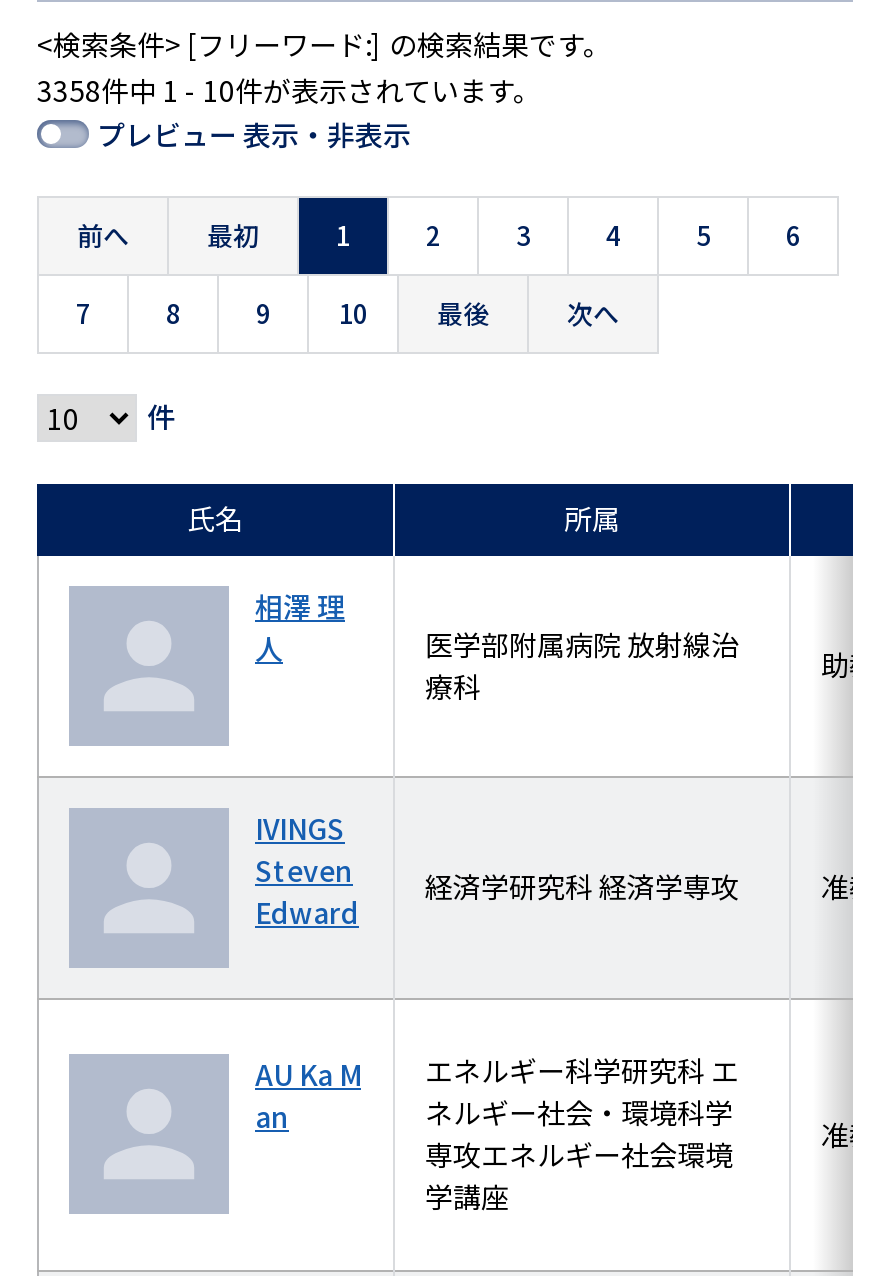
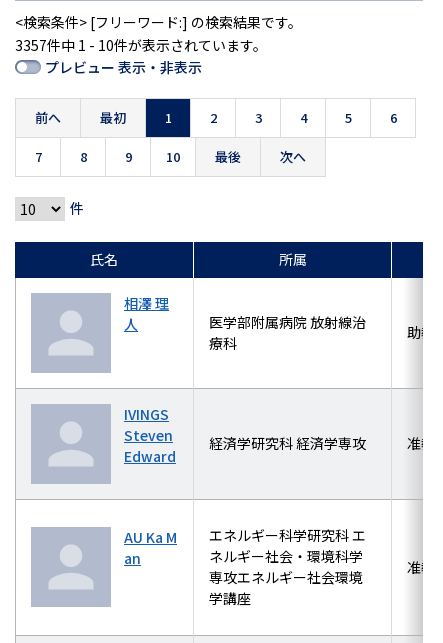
[37,70,541,110] 3358件中 1 - 10件が表示されています。 -> [15,35,267,55] 3357件中 1 - 10件が表示されています。

